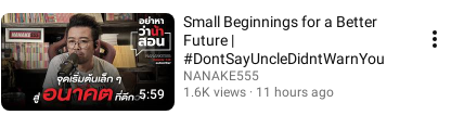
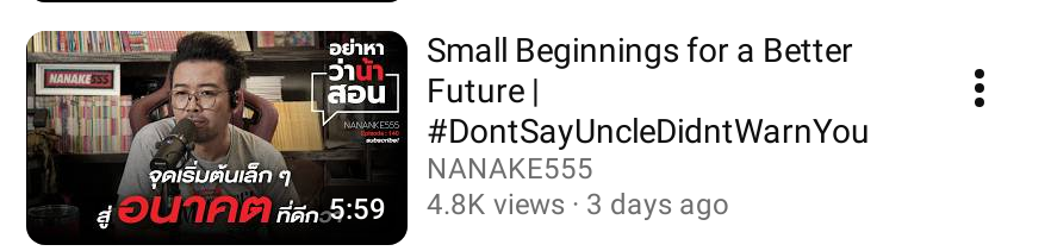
[183,85,246,100] 1.6K views -> [427,188,565,221] 4.8K views
[256,85,334,100] 11 hours ago -> [586,188,729,221] 3 days ago

